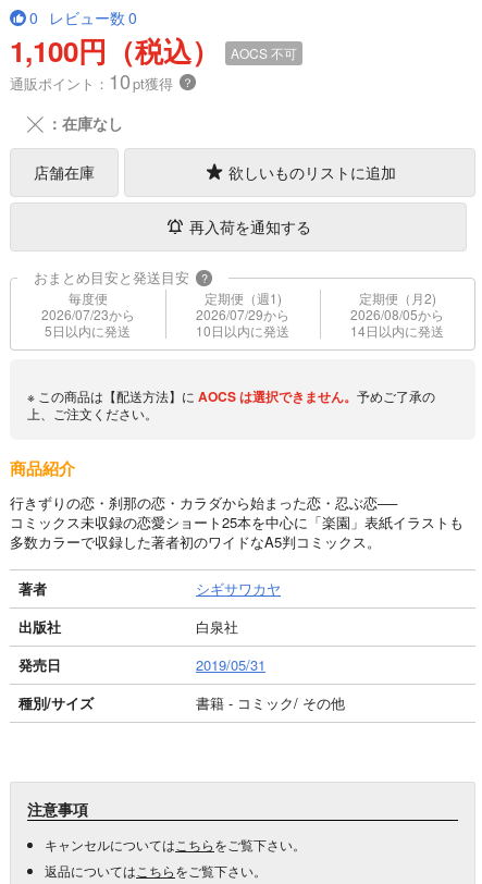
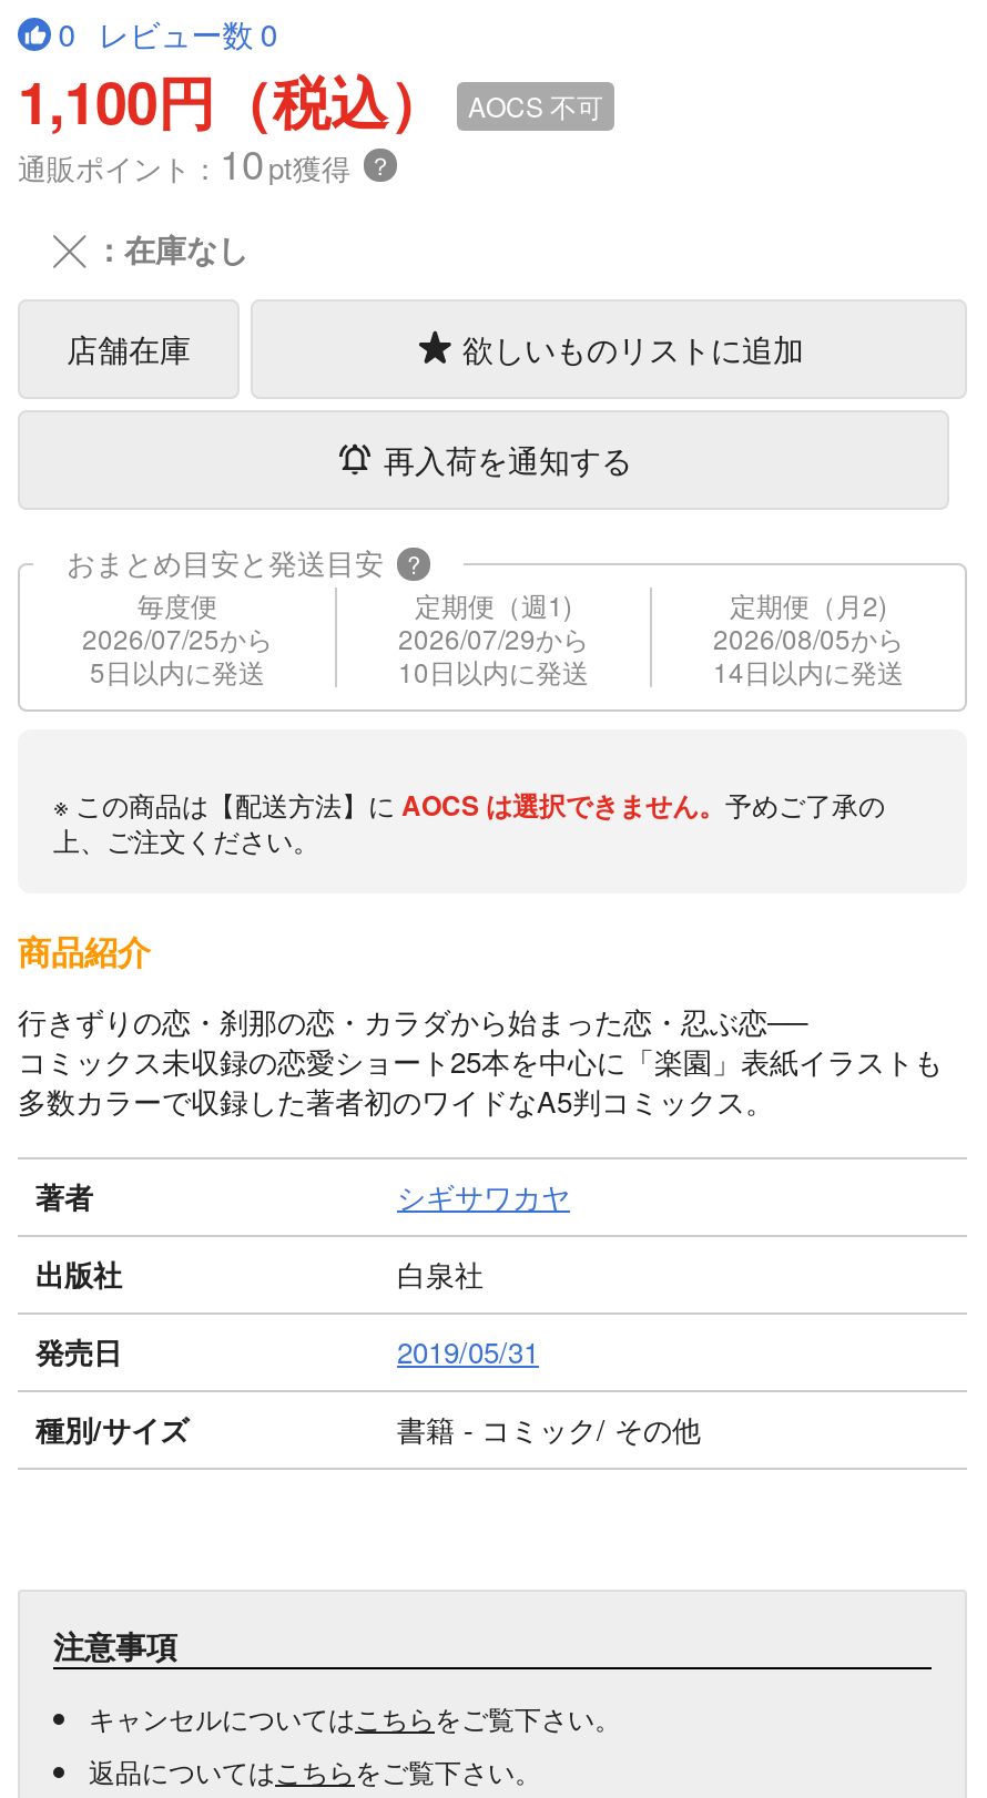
[41,305,135,323] 2026/07/23から -> [82,618,273,656] 2026/07/25から

